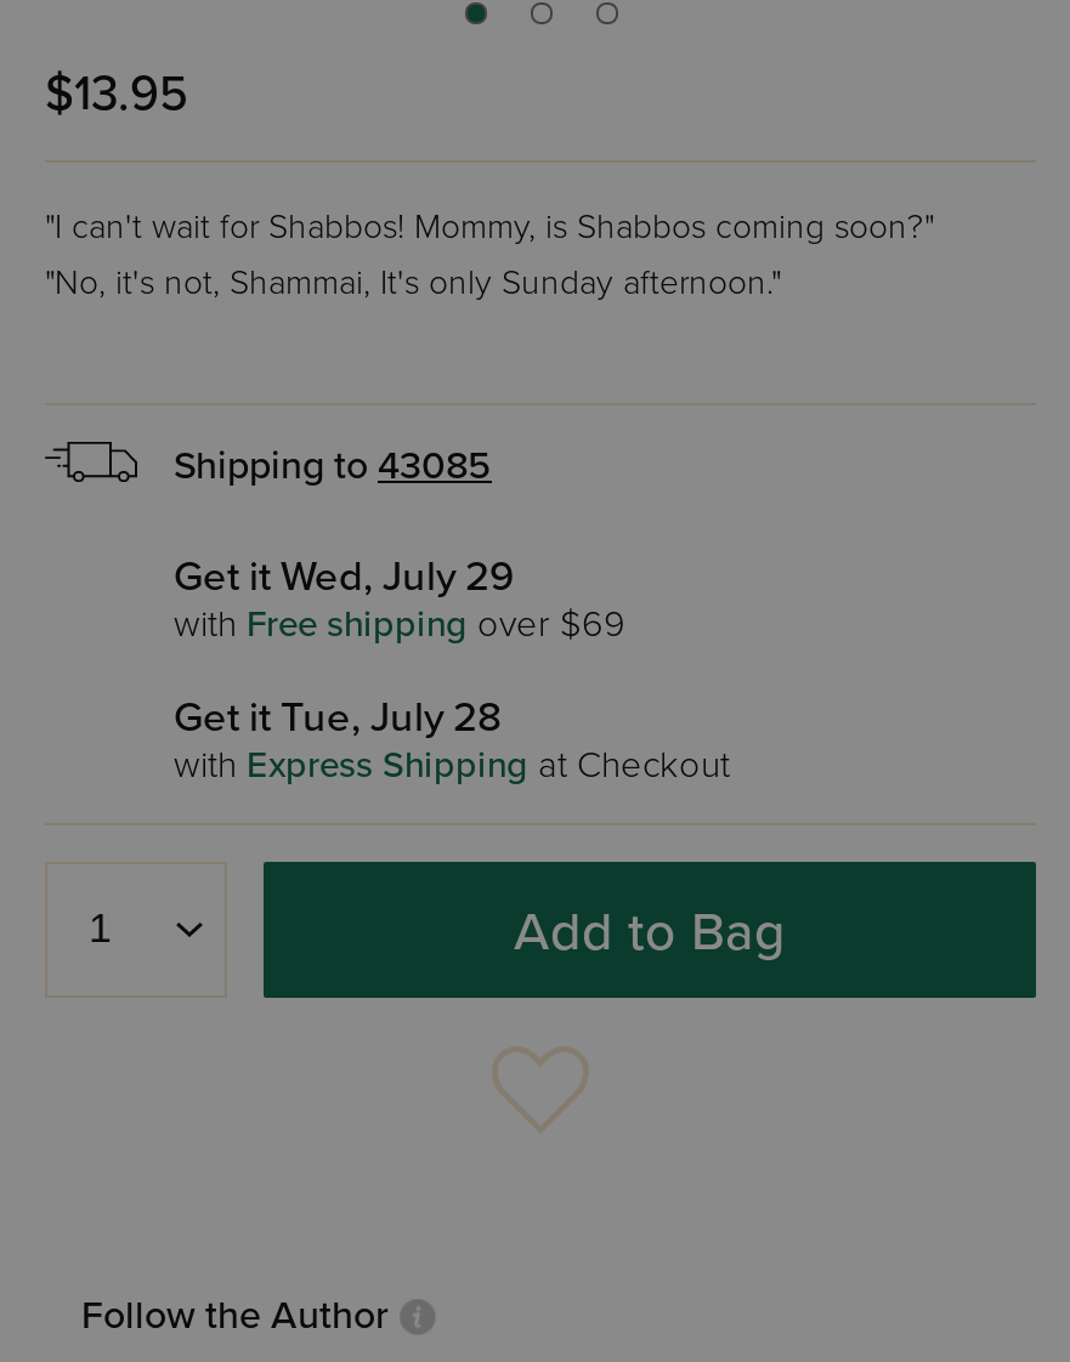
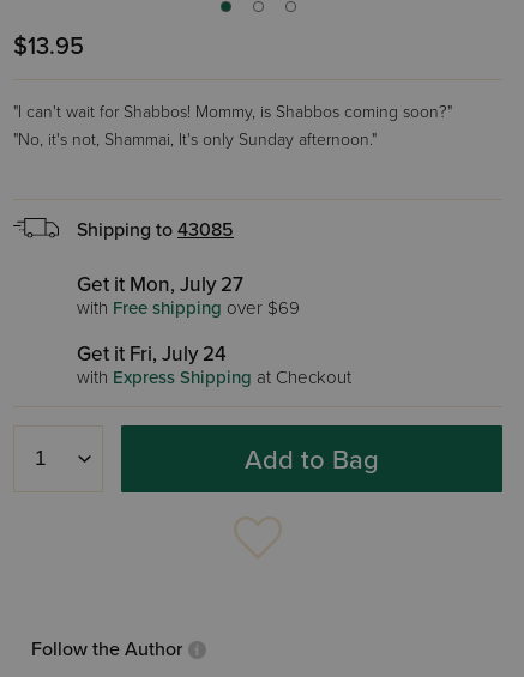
[174,551,514,602] Get it Wed, July 29 -> [77,272,243,297] Get it Mon, July 27
[174,692,502,743] Get it Tue, July 28 -> [77,341,227,367] Get it Fri, July 24

